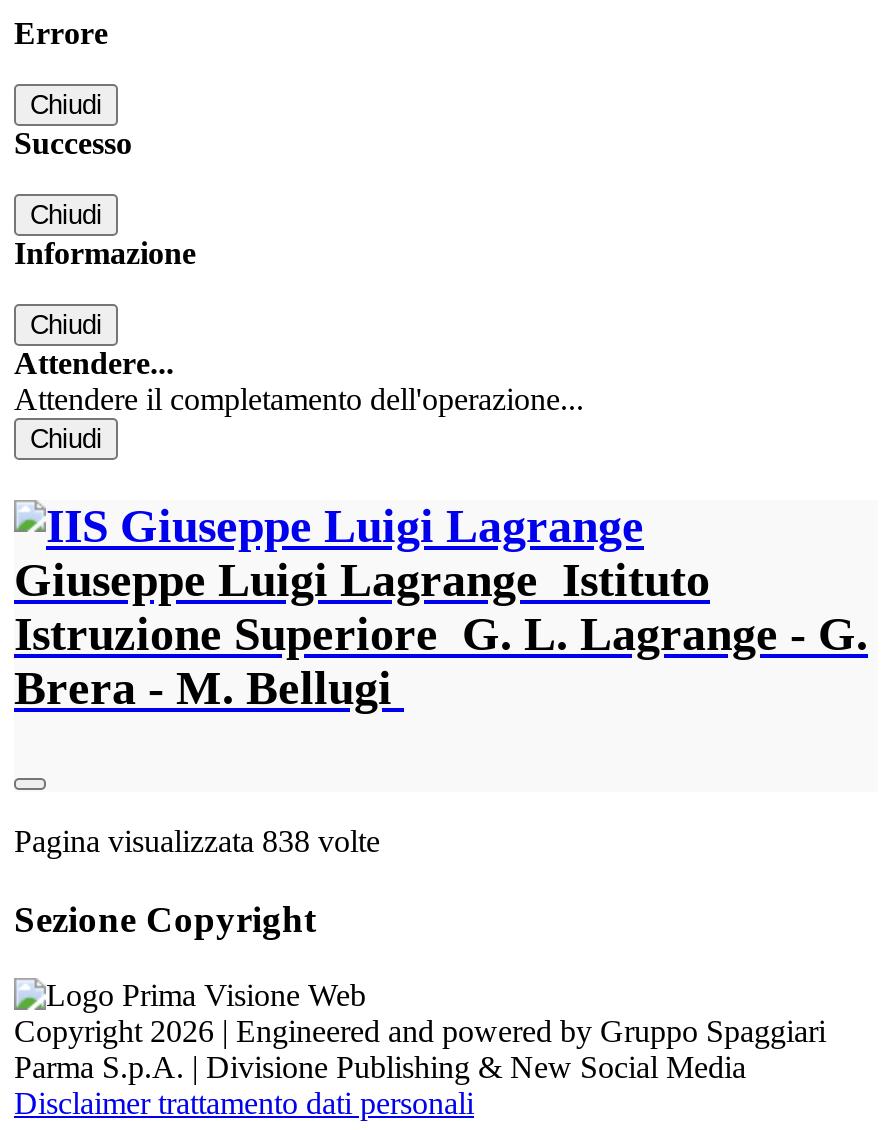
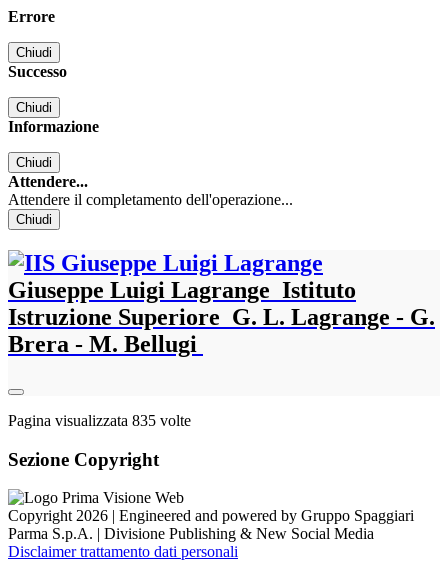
[14,824,380,858] Pagina visualizzata 838 volte -> [8,412,191,429] Pagina visualizzata 835 volte

